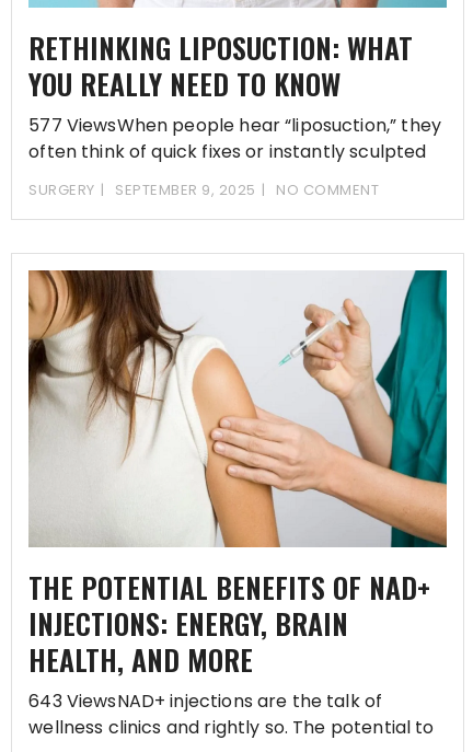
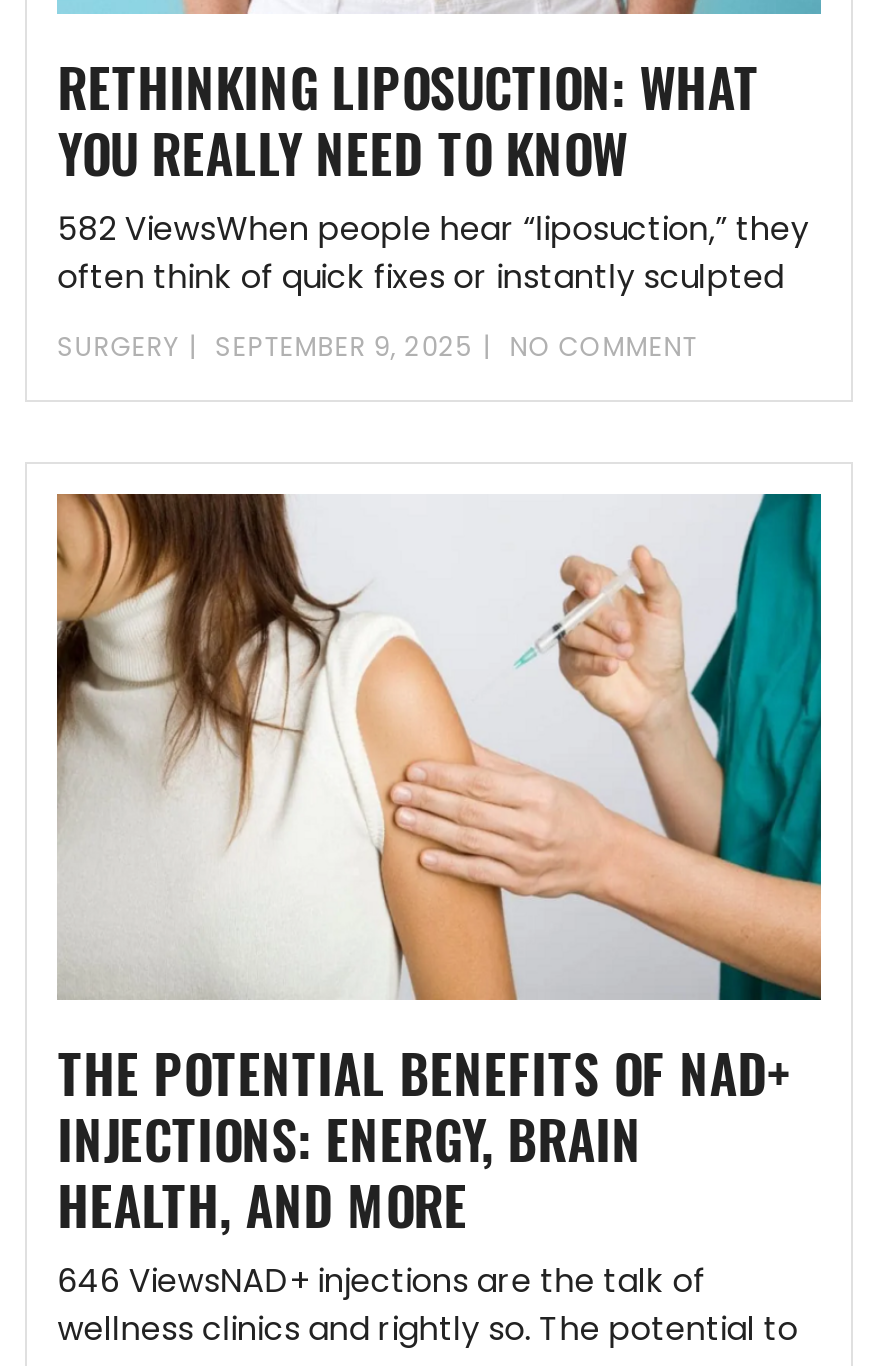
[29,113,441,138] 577 ViewsWhen people hear “liposuction,” they -> [57,207,809,253] 582 ViewsWhen people hear “liposuction,” they
[29,688,382,713] 643 ViewsNAD+ injections are the talk of -> [57,1258,705,1304] 646 ViewsNAD+ injections are the talk of

